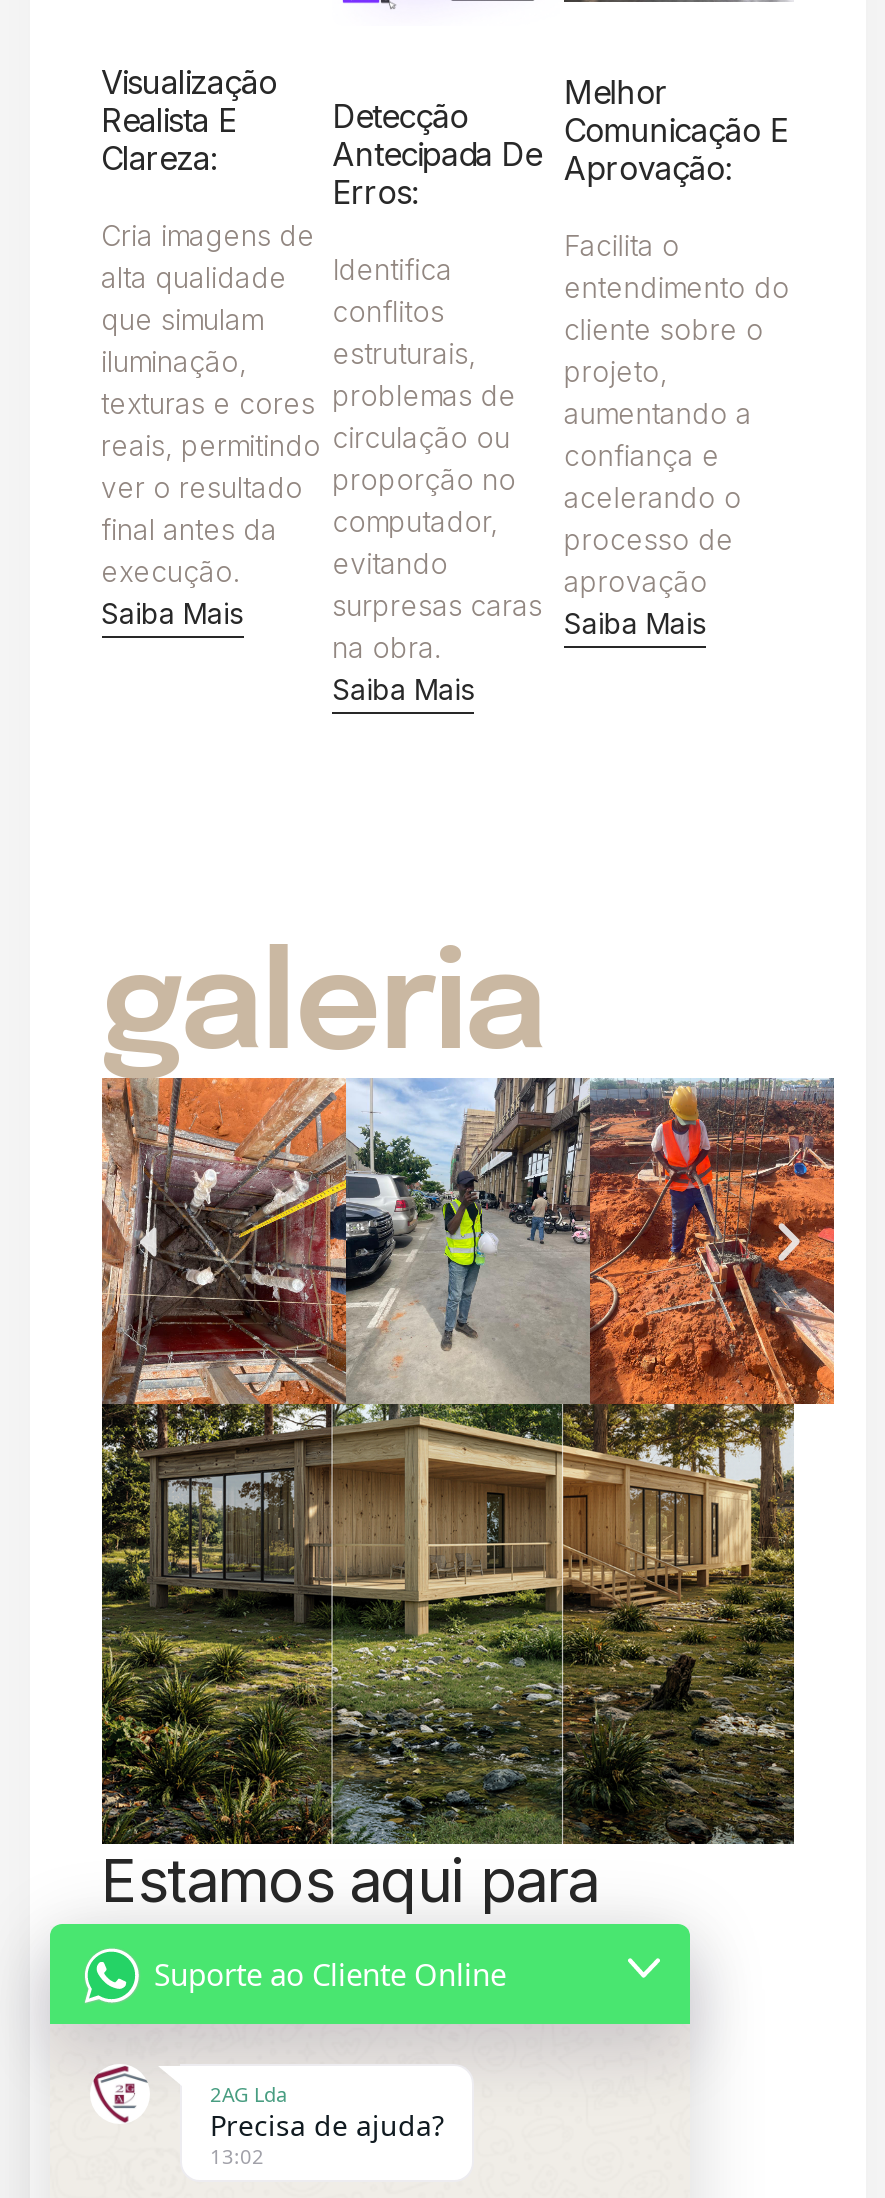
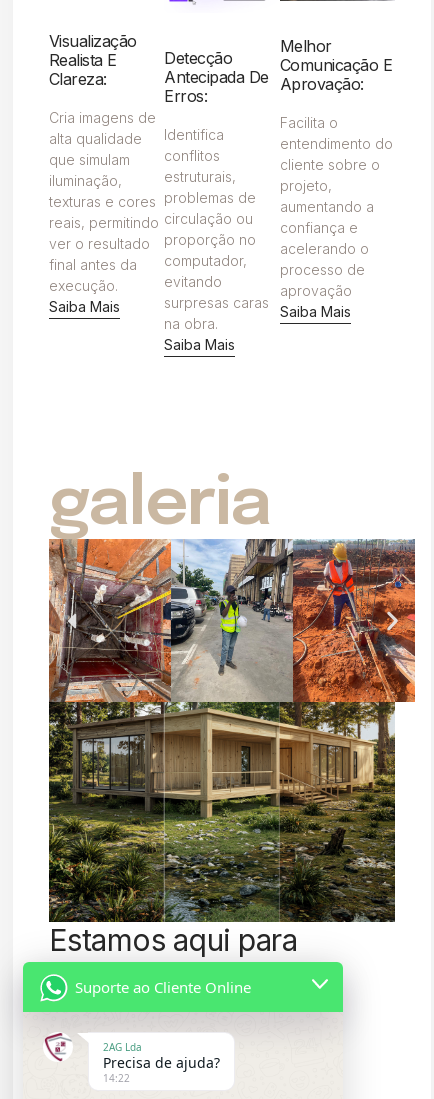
[210,2142,264,2170] 13:02 -> [103,1071,130,1085] 14:22

